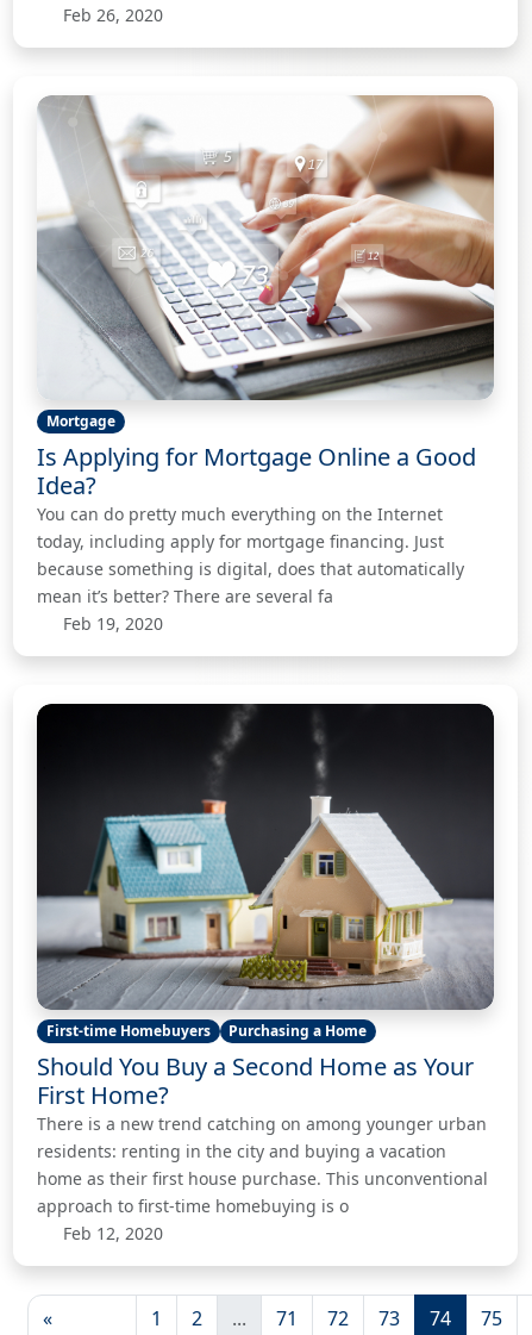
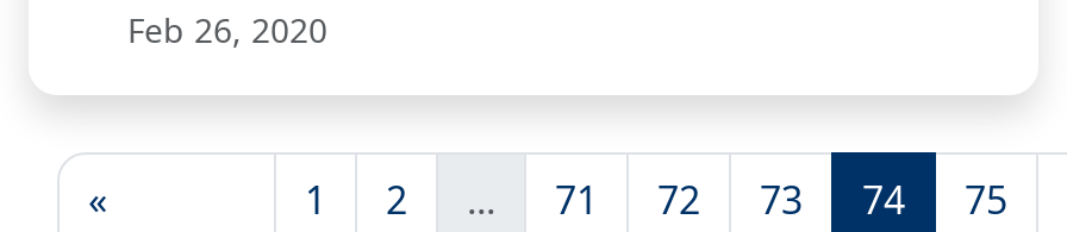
[36,94,495,635] [image] | Mortgage | Is Applying for Mortgage Online a Good | Idea? | You can do pretty much everything on the Internet | today, including apply for mortgage financing. Just | because something is digital, does that automatically | mean it’s better? There are several fa | Feb 19, 2020 -> none
[35,703,495,1245] [image] | First-time Homebuyers | Purchasing a Home | Should You Buy a Second Home as Your | First Home? | There is a new trend catching on among younger urban | residents: renting in the city and buying a vacation | home as their first house purchase. This unconventional | approach to first-time homebuying is o | Feb 12, 2020 -> none

